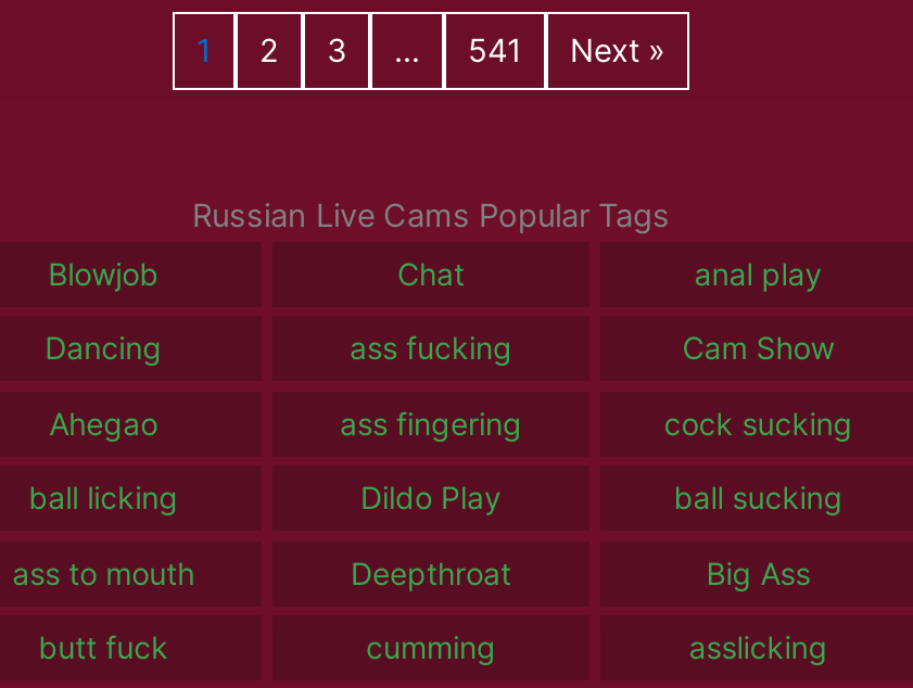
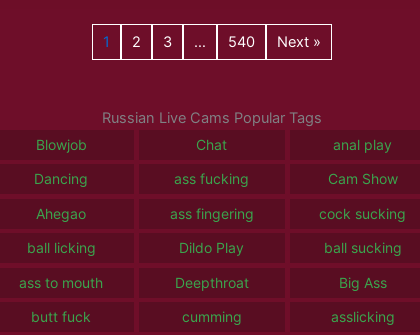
[468,31,522,71] 541 -> [228,33,255,51] 540

